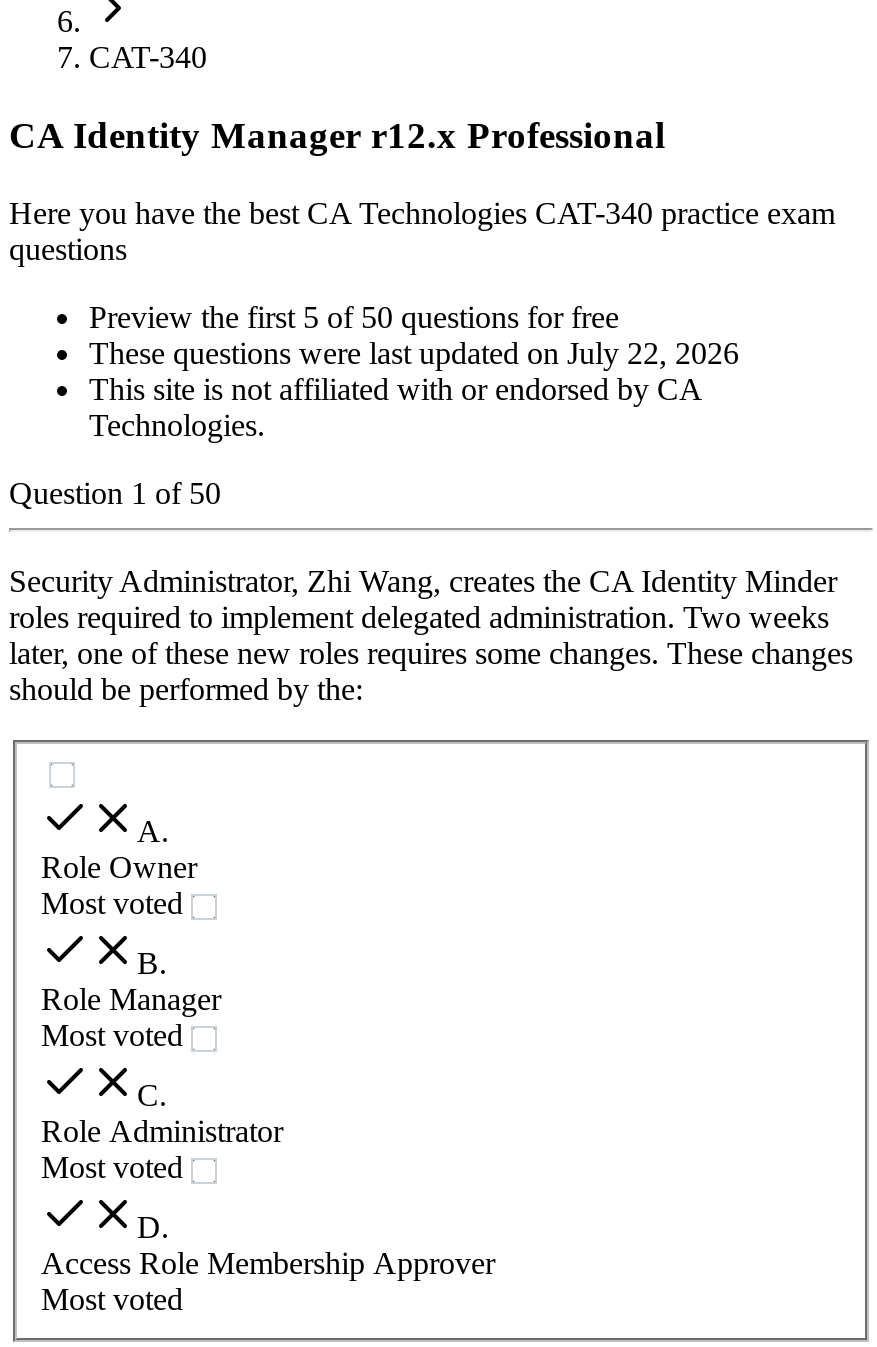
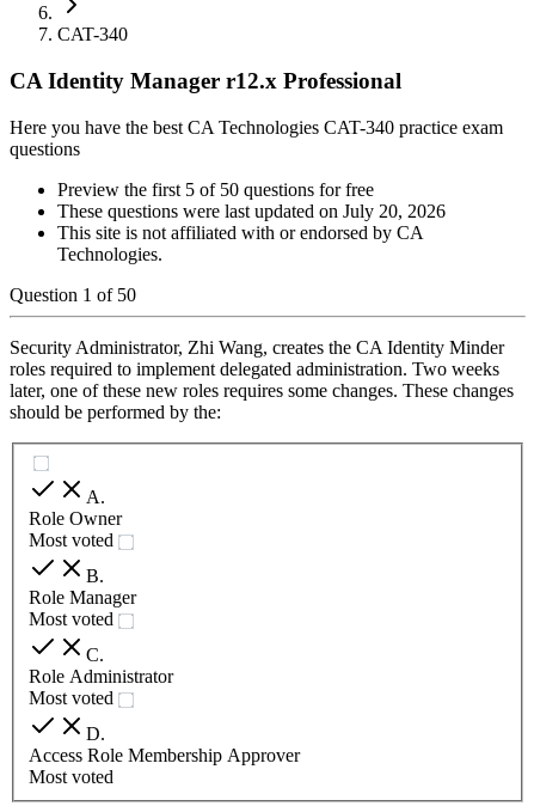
[89,335,739,369] These questions were last updated on July 22, 2026 -> [57,201,446,221] These questions were last updated on July 20, 2026

